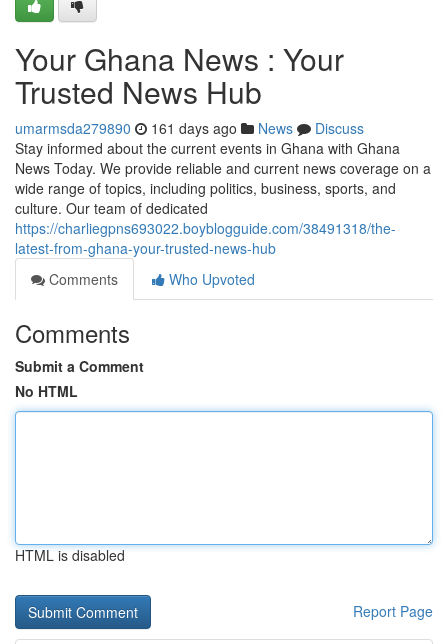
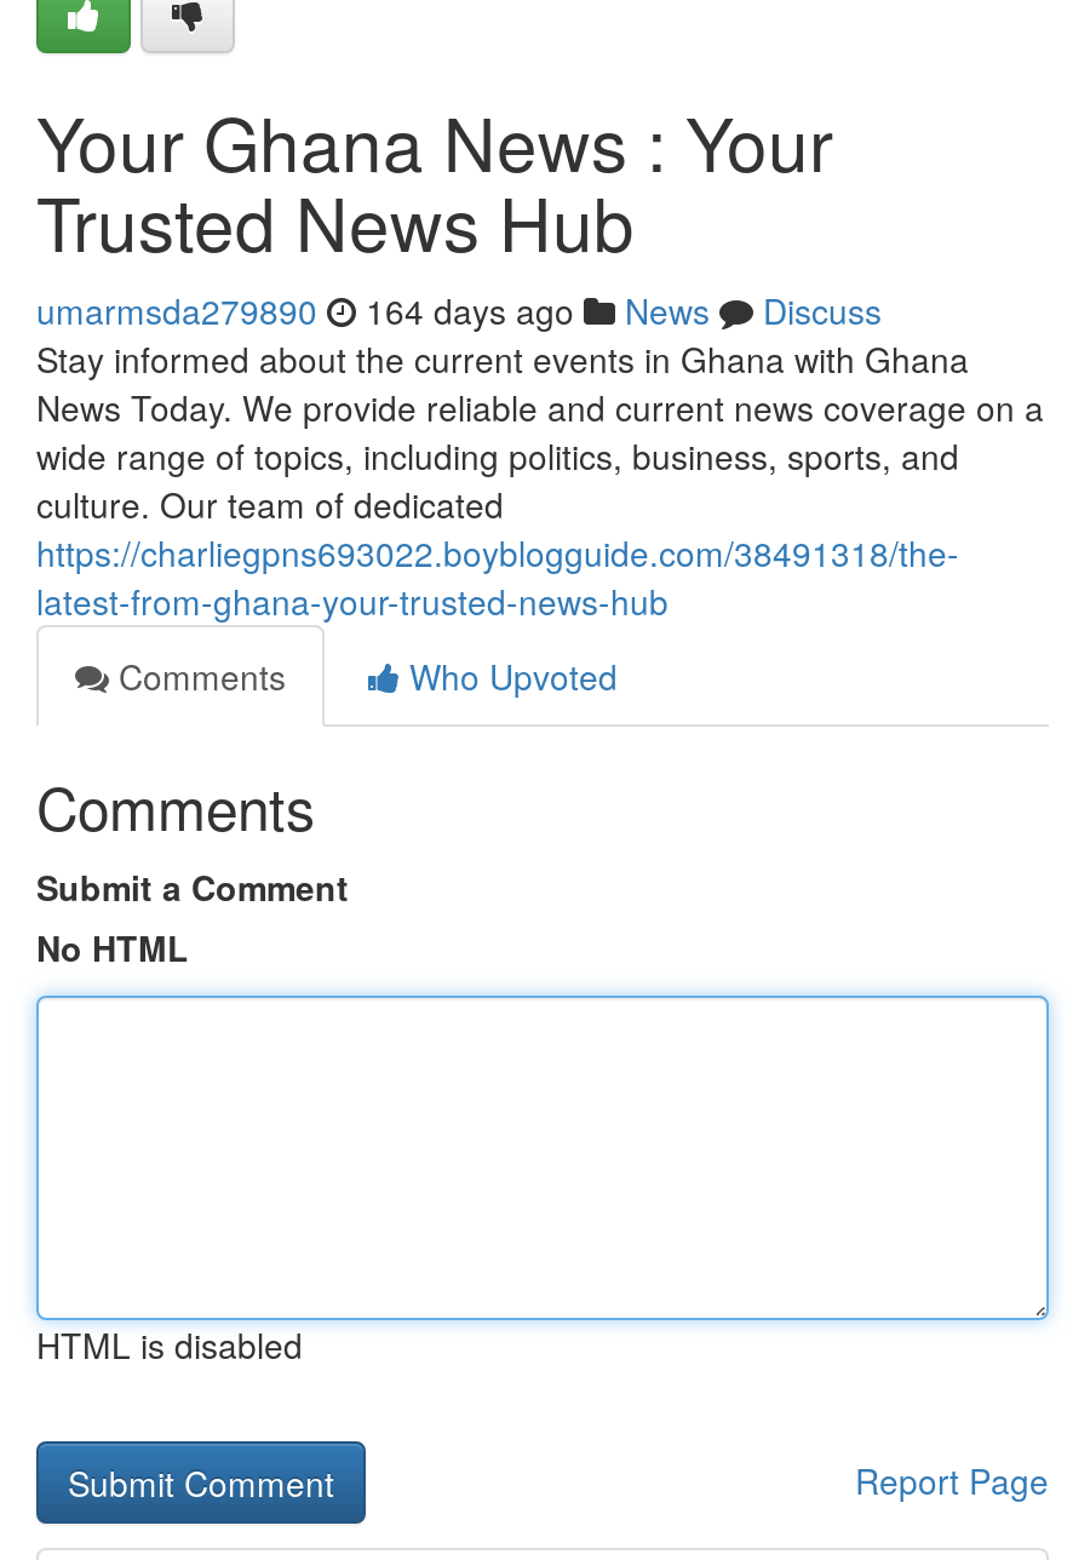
[15,118,364,138] umarmsda279890 161 days ago News Discuss -> [36,286,882,334] umarmsda279890 164 days ago News Discuss

